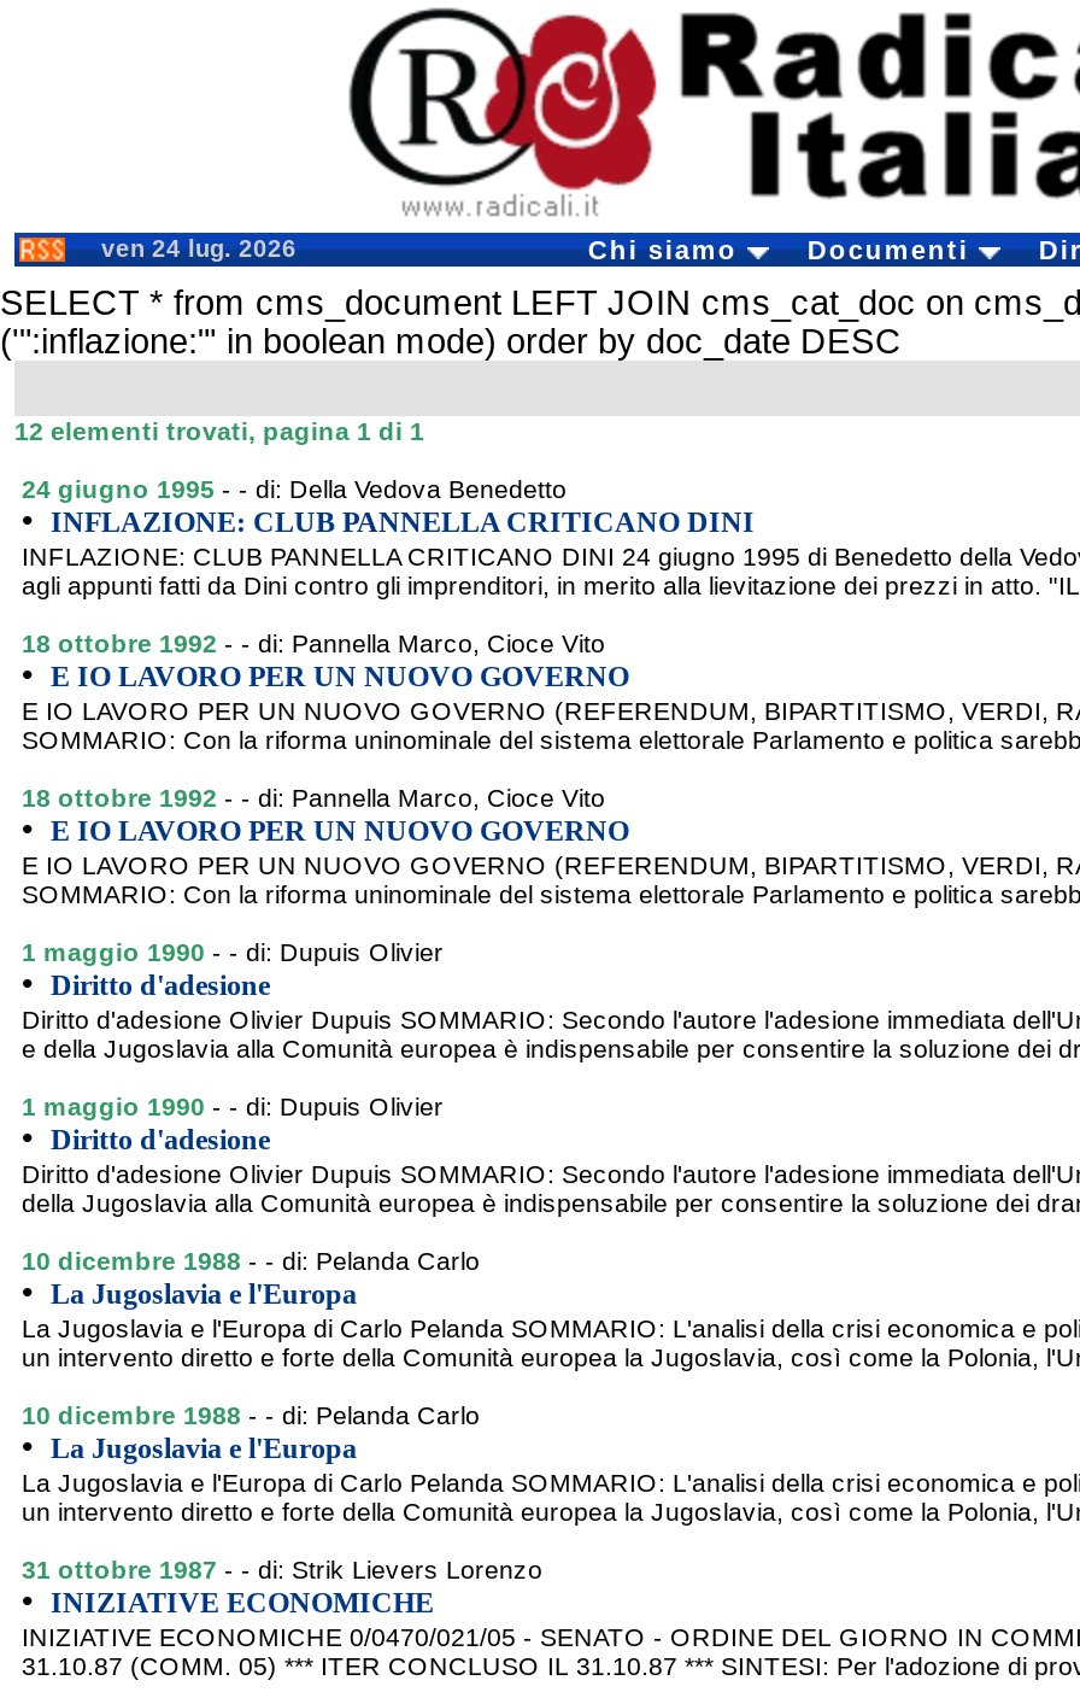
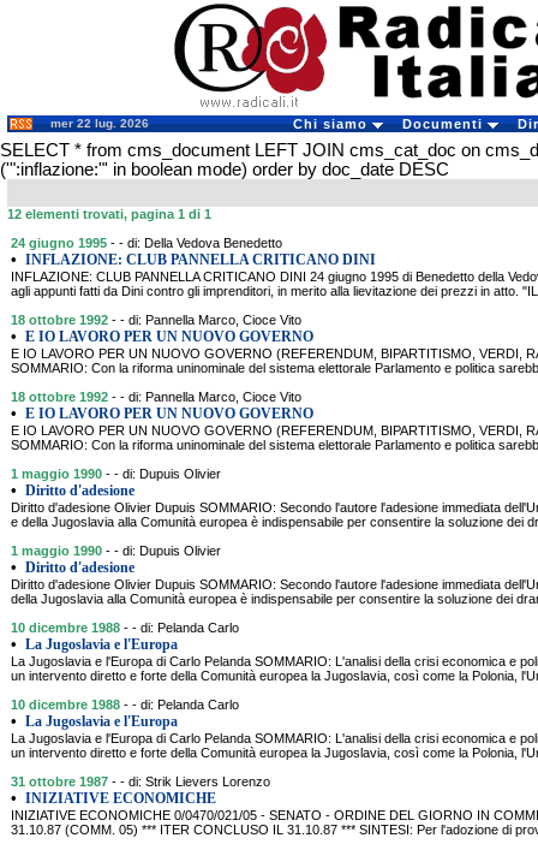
[101,235,297,262] ven 24 lug. 2026 -> [50,117,149,130] mer 22 lug. 2026

